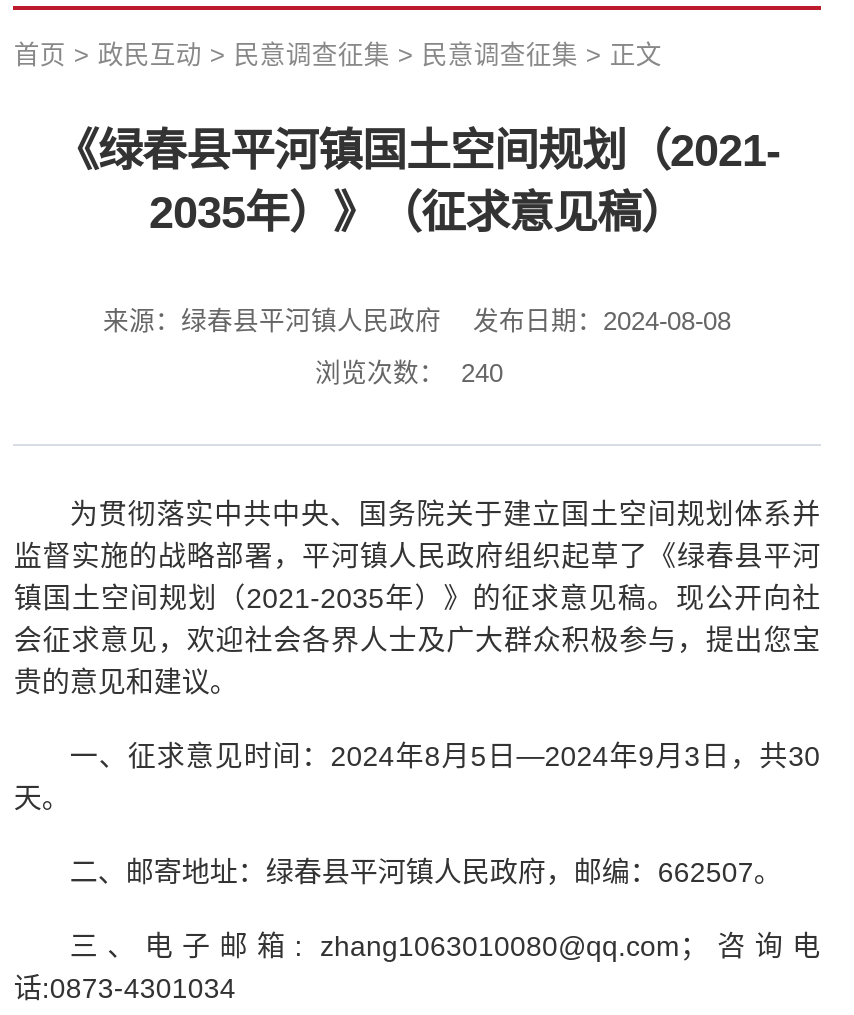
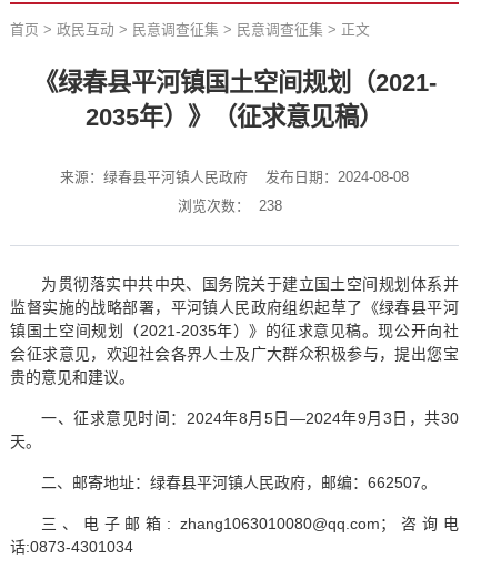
[315,358,503,388] 浏览次数： 240 -> [178,198,282,214] 浏览次数： 238

